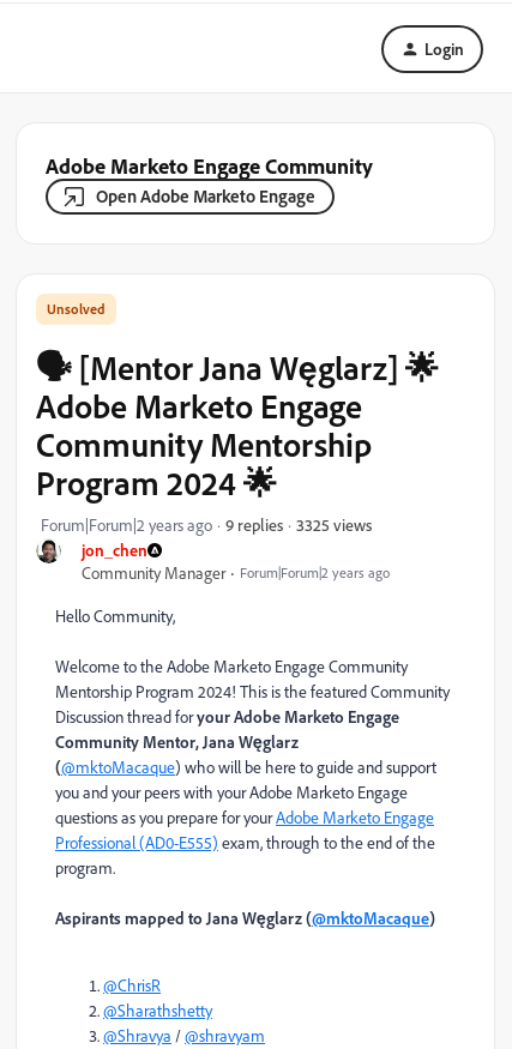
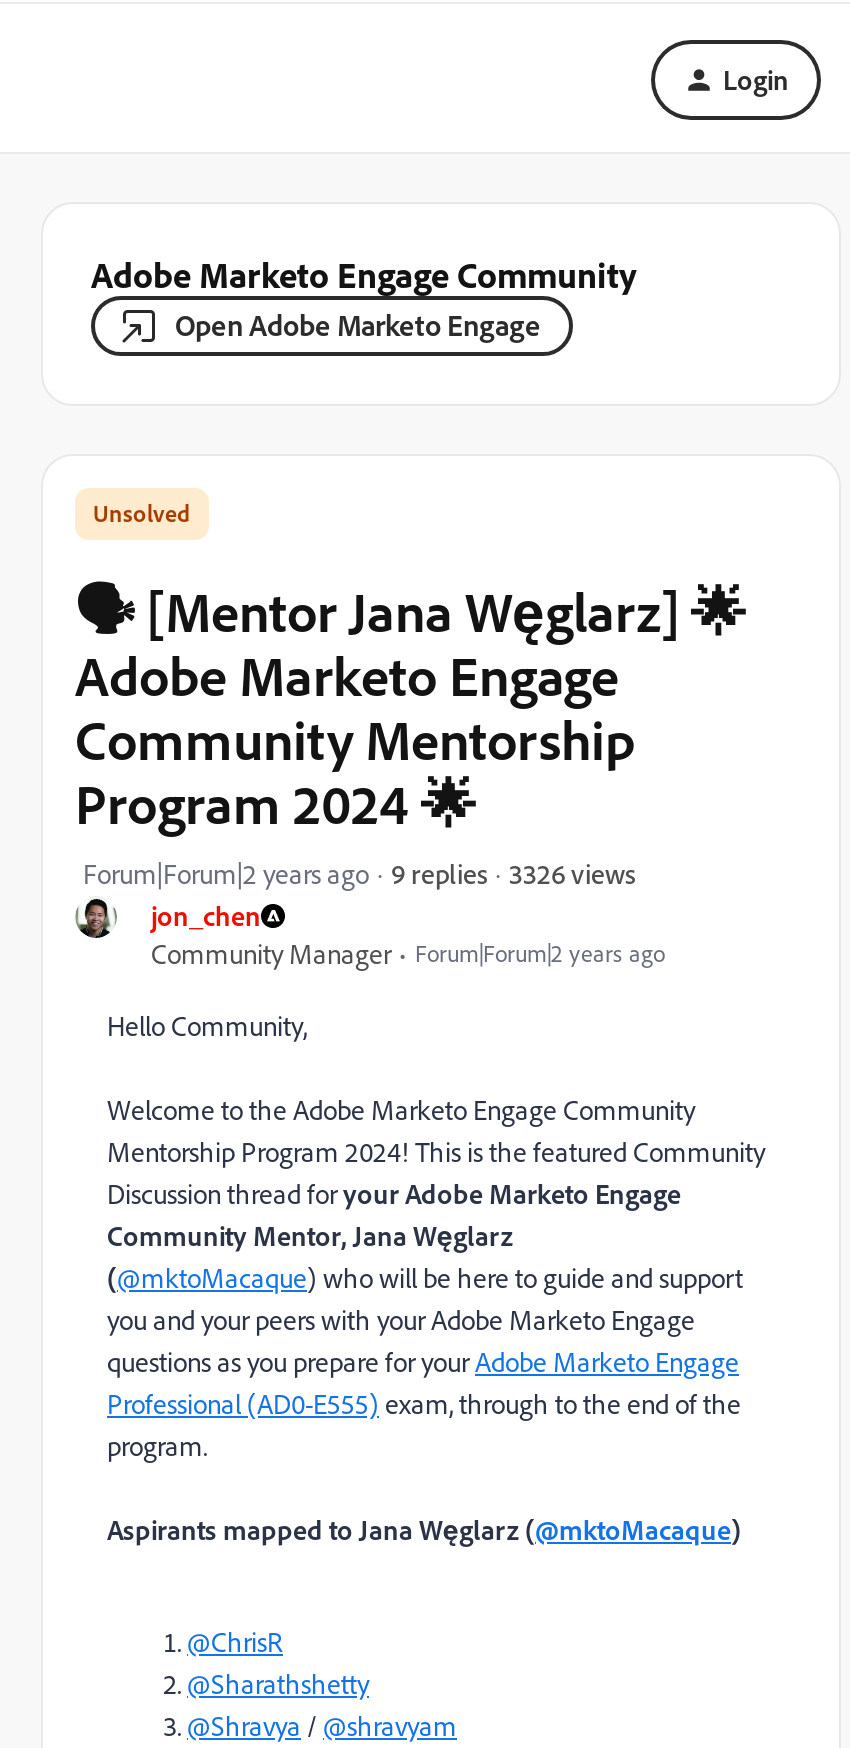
[296,514,372,534] 3325 views -> [509,855,635,889] 3326 views

